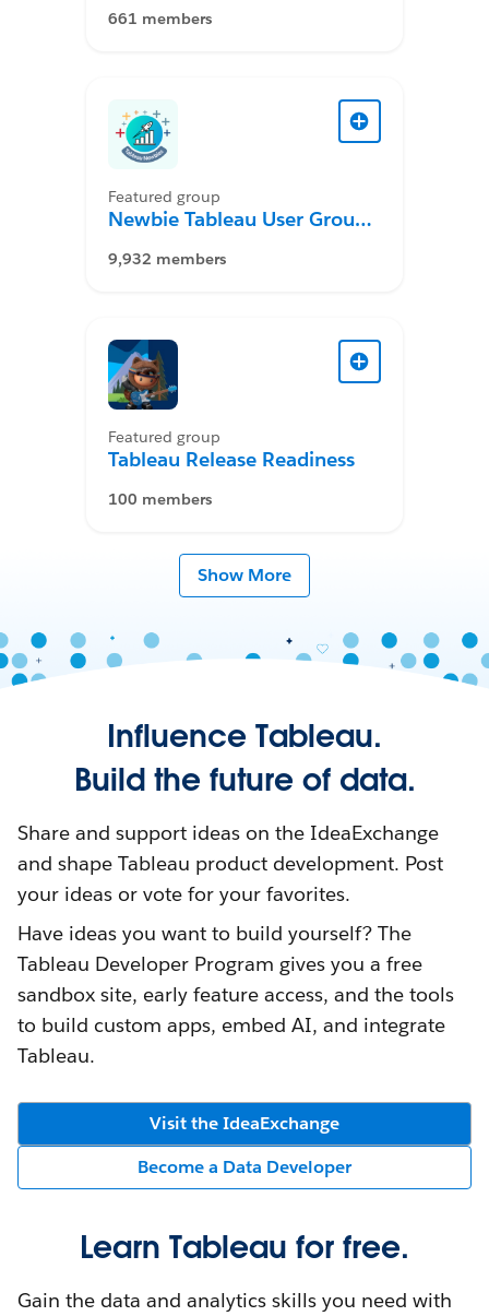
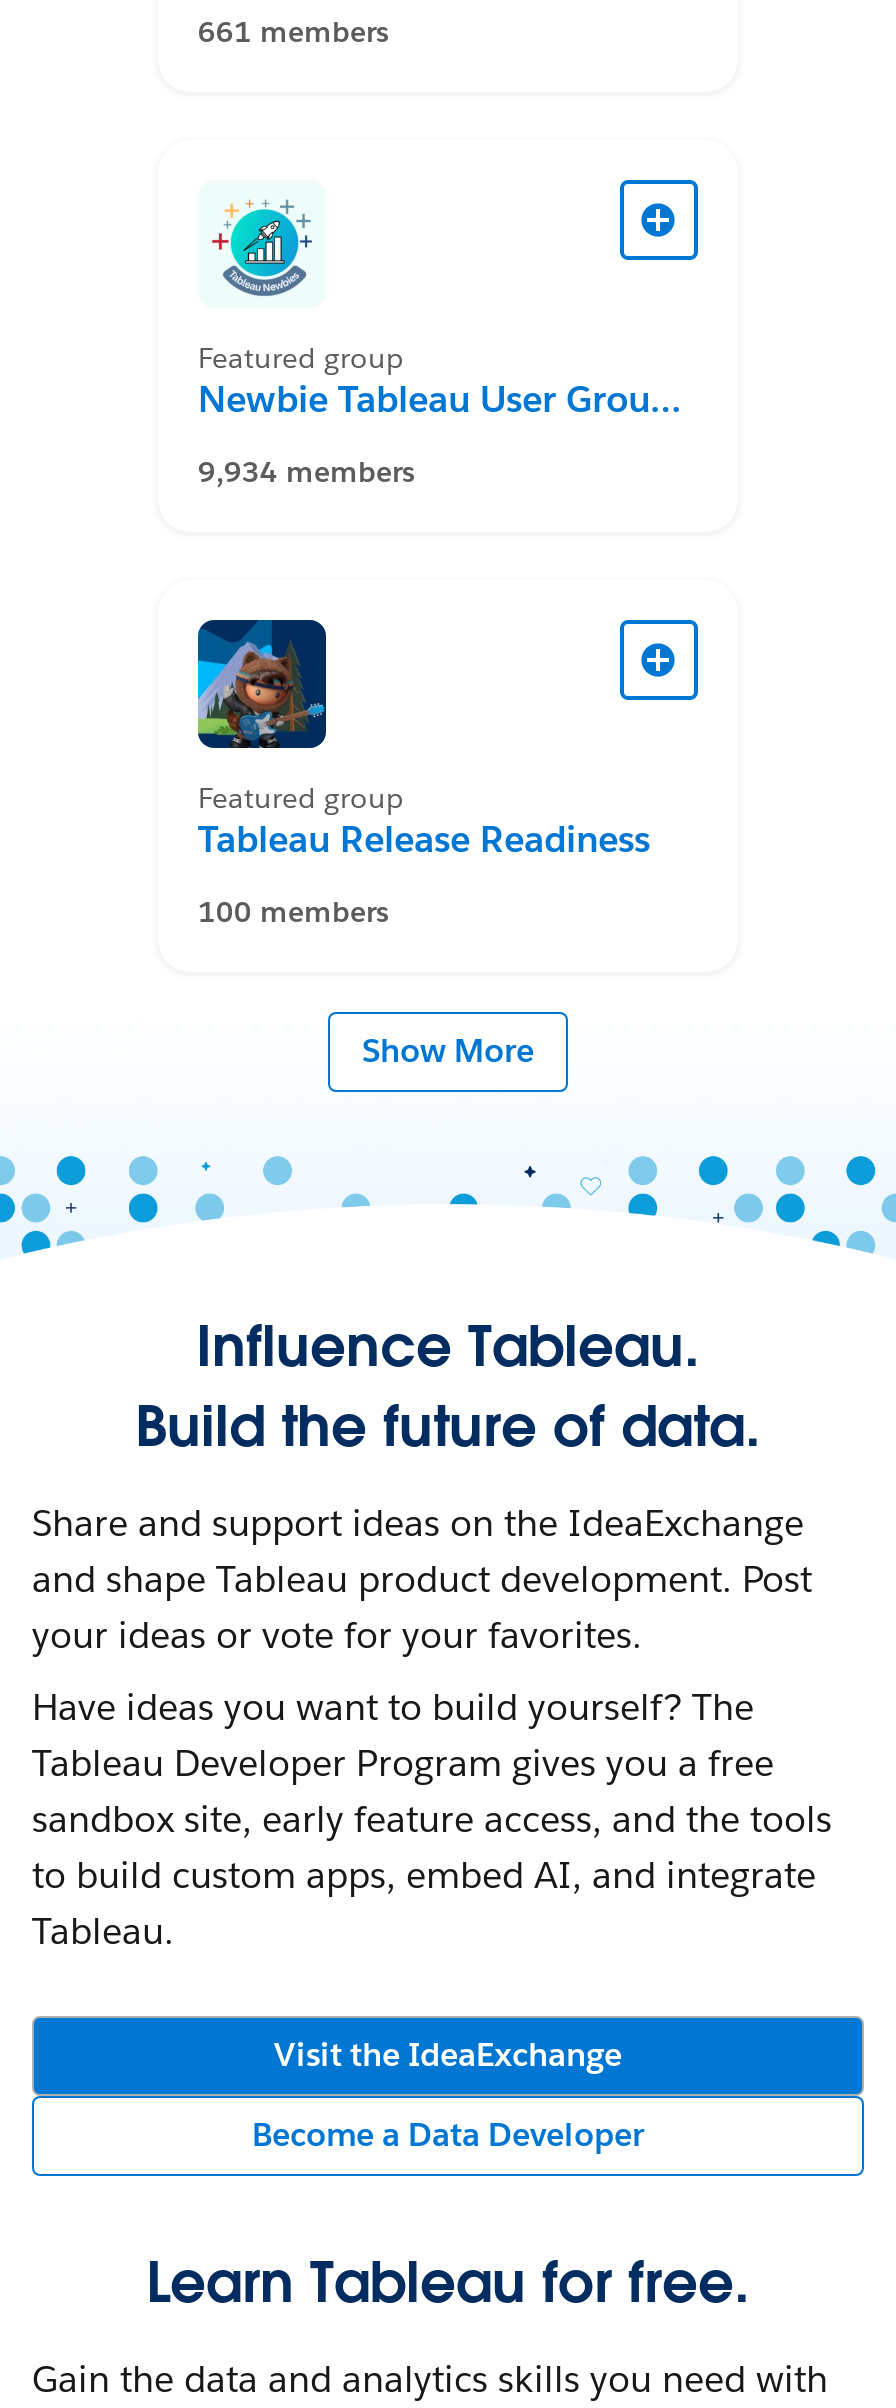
[108,249,226,269] 9,932 members -> [198,454,414,490] 9,934 members

